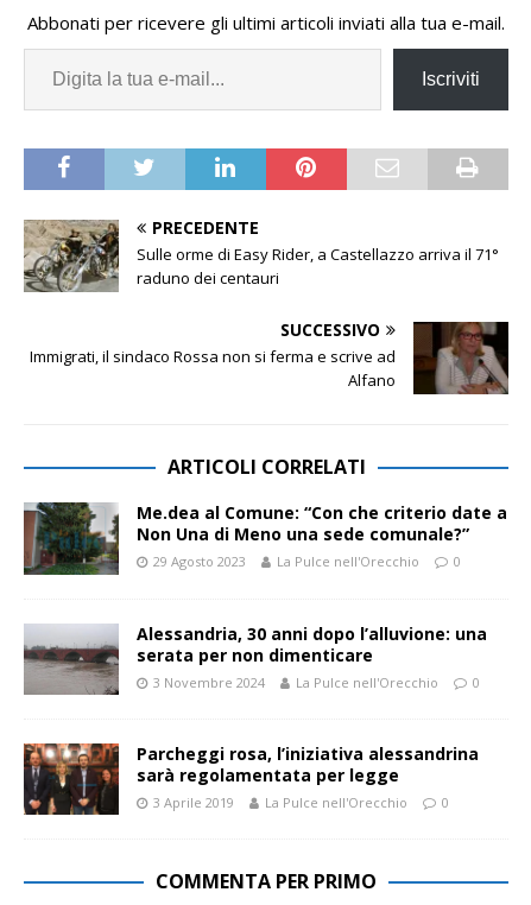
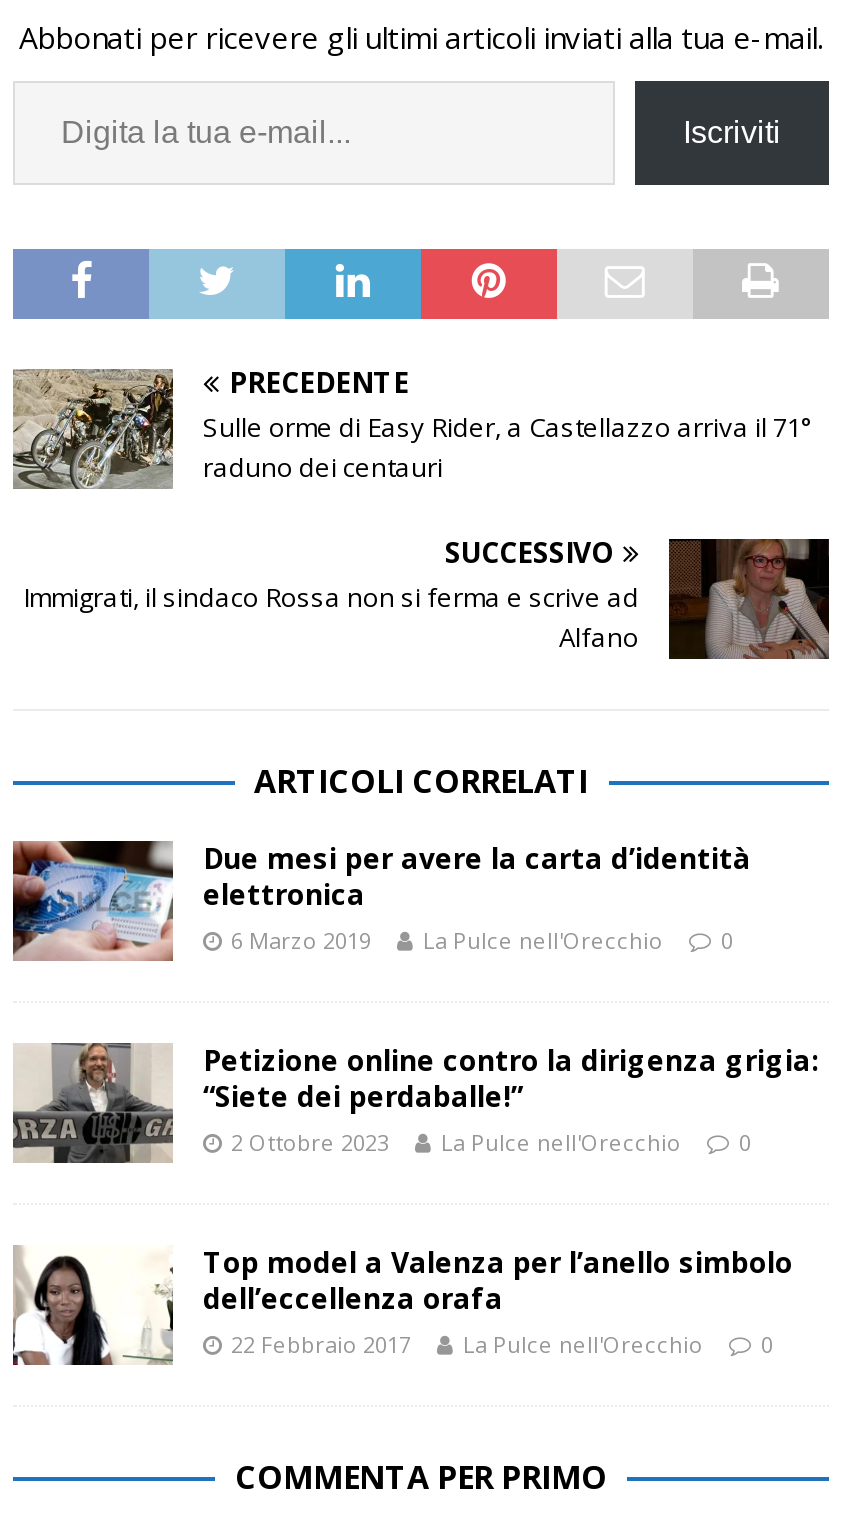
[23,501,507,576] [image] | Me.dea al Comune: “Con che criterio date a | Non Una di Meno una sede comunale?” | 29 Agosto 2023 -> [11,839,751,963] [image] | Due mesi per avere la carta d’identità | elettronica | 6 Marzo 2019
[23,622,487,696] [image] | Alessandria, 30 anni dopo l’alluvione: una | serata per non dimenticare | 3 Novembre 2024 -> [13,1041,819,1165] [image] | Petizione online contro la dirigenza grigia: | “Siete dei perdaballe!” | 2 Ottobre 2023
[24,742,479,816] [image] | Parcheggi rosa, l’iniziativa alessandrina | sarà regolamentata per legge | 3 Aprile 2019 -> [11,1244,793,1369] [image] | Top model a Valenza per l’anello simbolo | dell’eccellenza orafa | 22 Febbraio 2017

